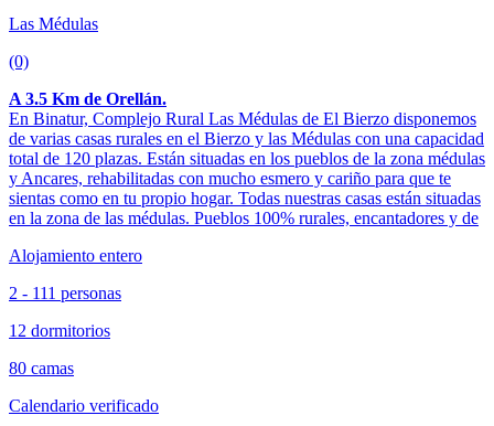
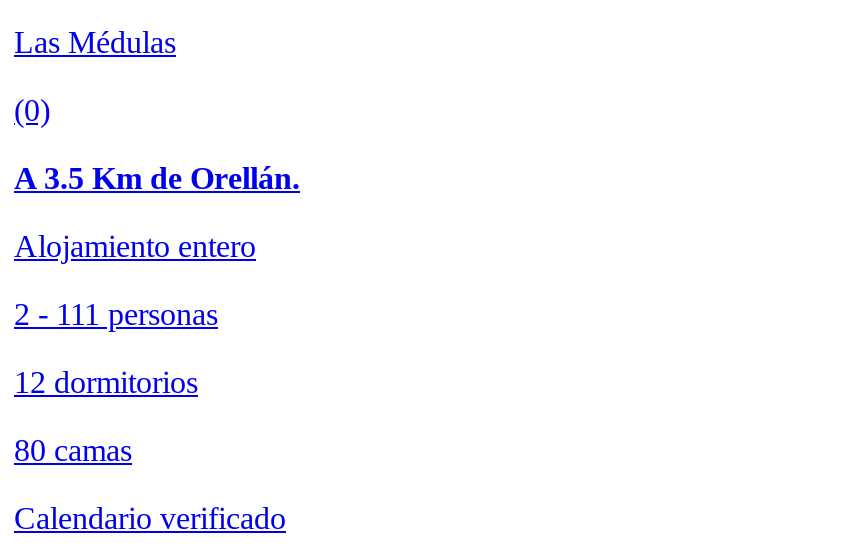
[9,109,485,227] En Binatur, Complejo Rural Las Médulas de El Bierzo disponemos | de varias casas rurales en el Bierzo y las Médulas con una capacidad | total de 120 plazas. Están situadas en los pueblos de la zona médulas | y Ancares, rehabilitadas con mucho esmero y cariño para que te | sientas como en tu propio hogar. Todas nuestras casas están situadas | en la zona de las médulas. Pueblos 100% rurales, encantadores y de -> none

